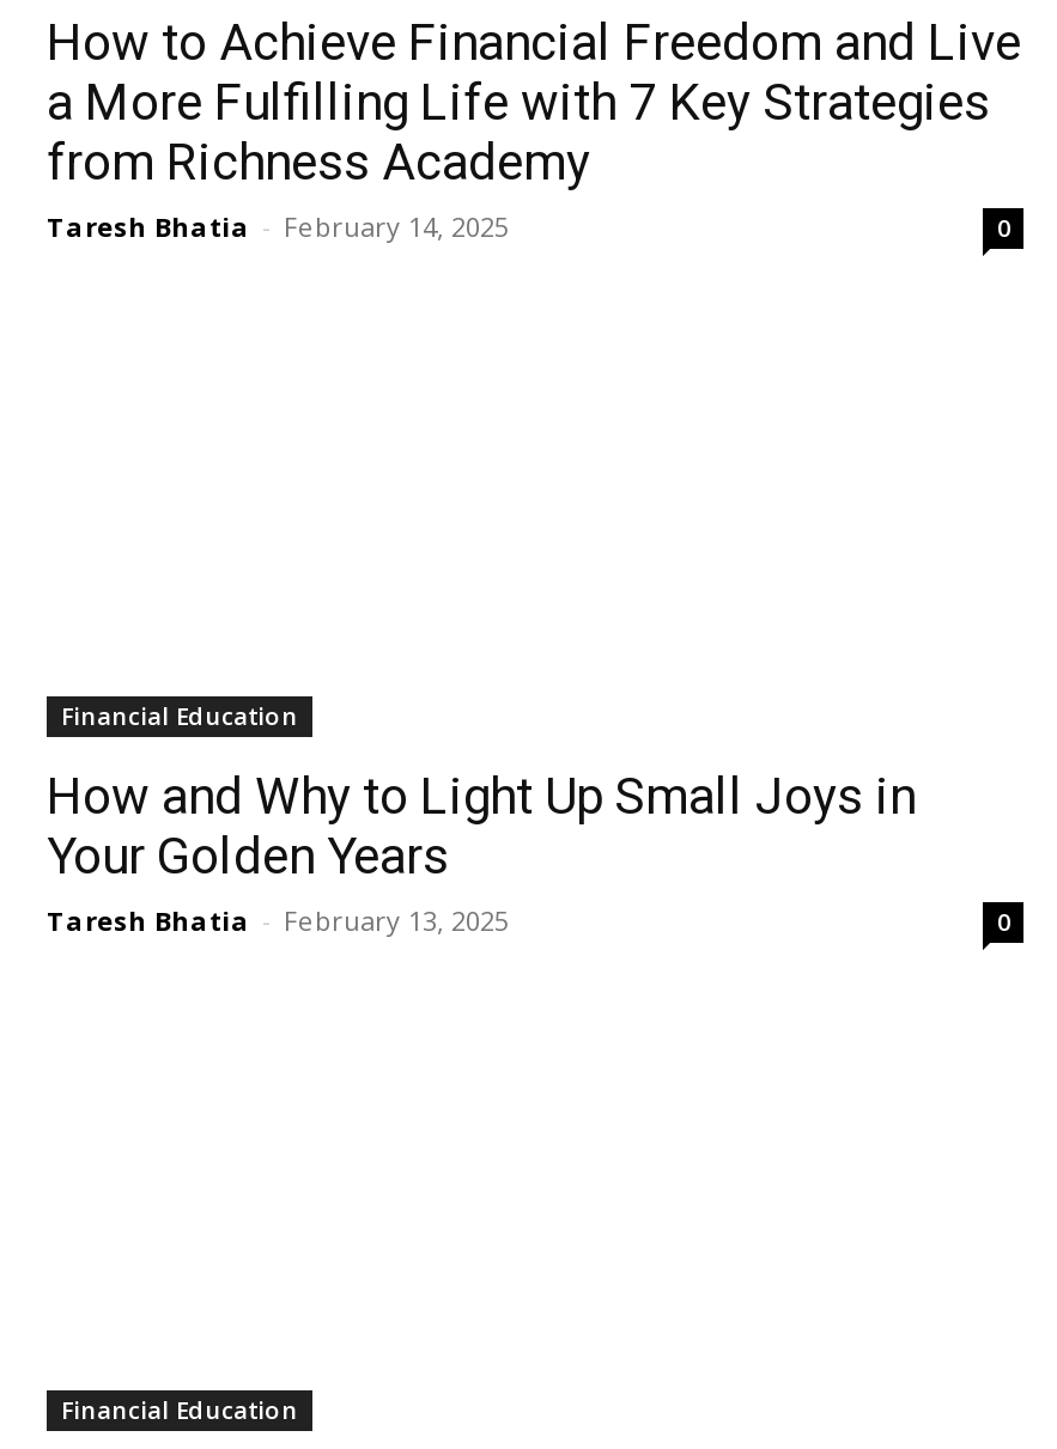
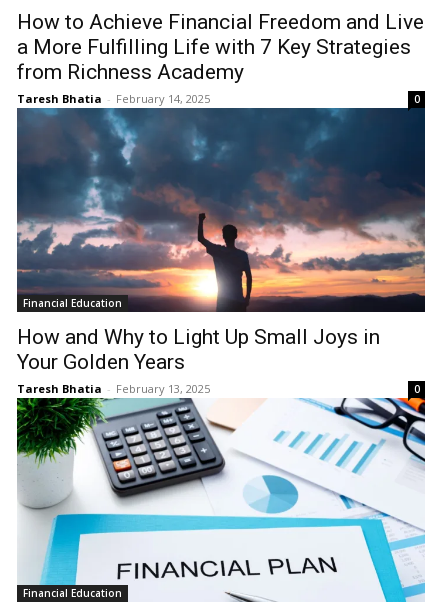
none -> [16,107,426,313] [image]
none -> [16,397,426,603] [image]

